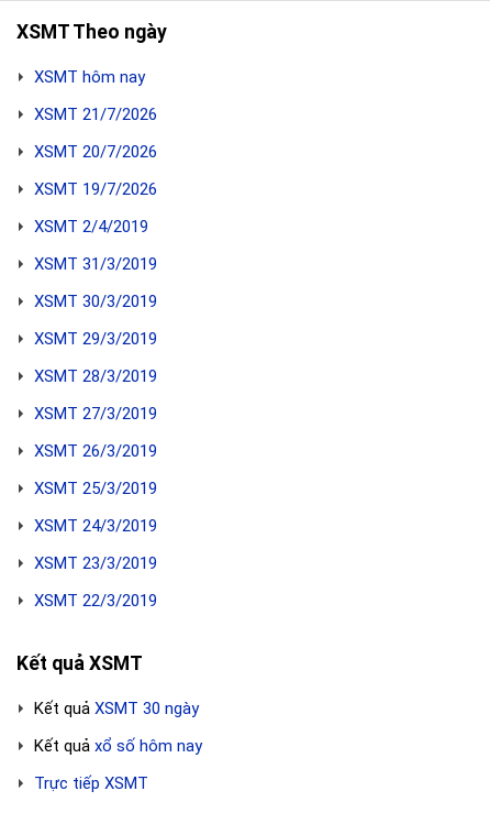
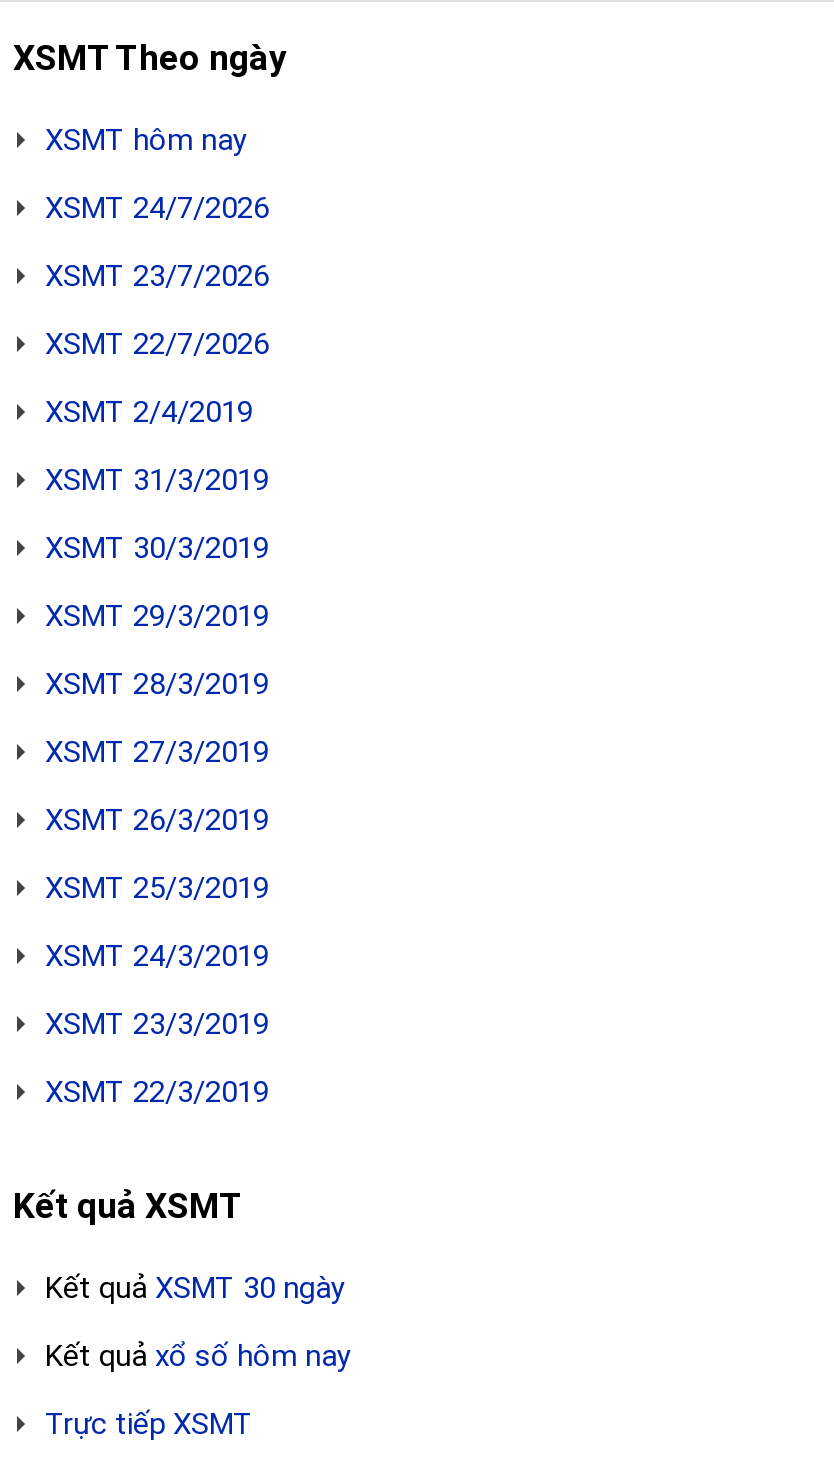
[34,105,157,124] XSMT 21/7/2026 -> [45,190,269,226] XSMT 24/7/2026
[34,142,157,162] XSMT 20/7/2026 -> [45,258,269,294] XSMT 23/7/2026
[34,179,157,199] XSMT 19/7/2026 -> [45,326,269,362] XSMT 22/7/2026

